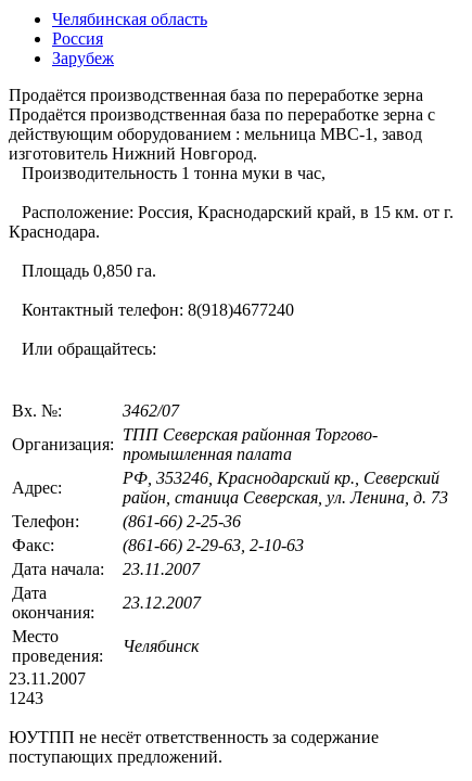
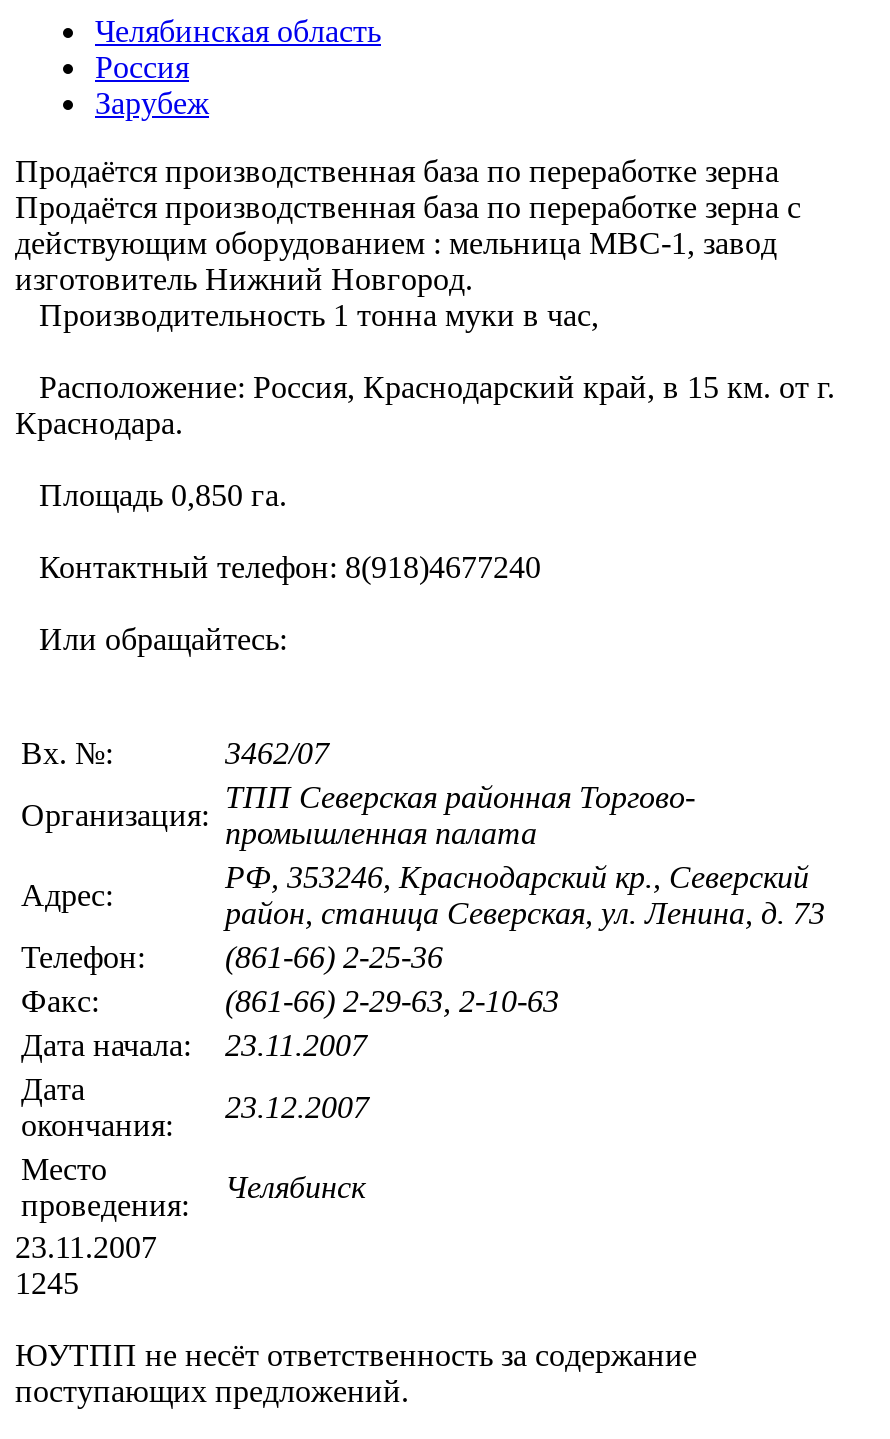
[9,689,43,707] 1243 -> [15,1266,79,1300] 1245

